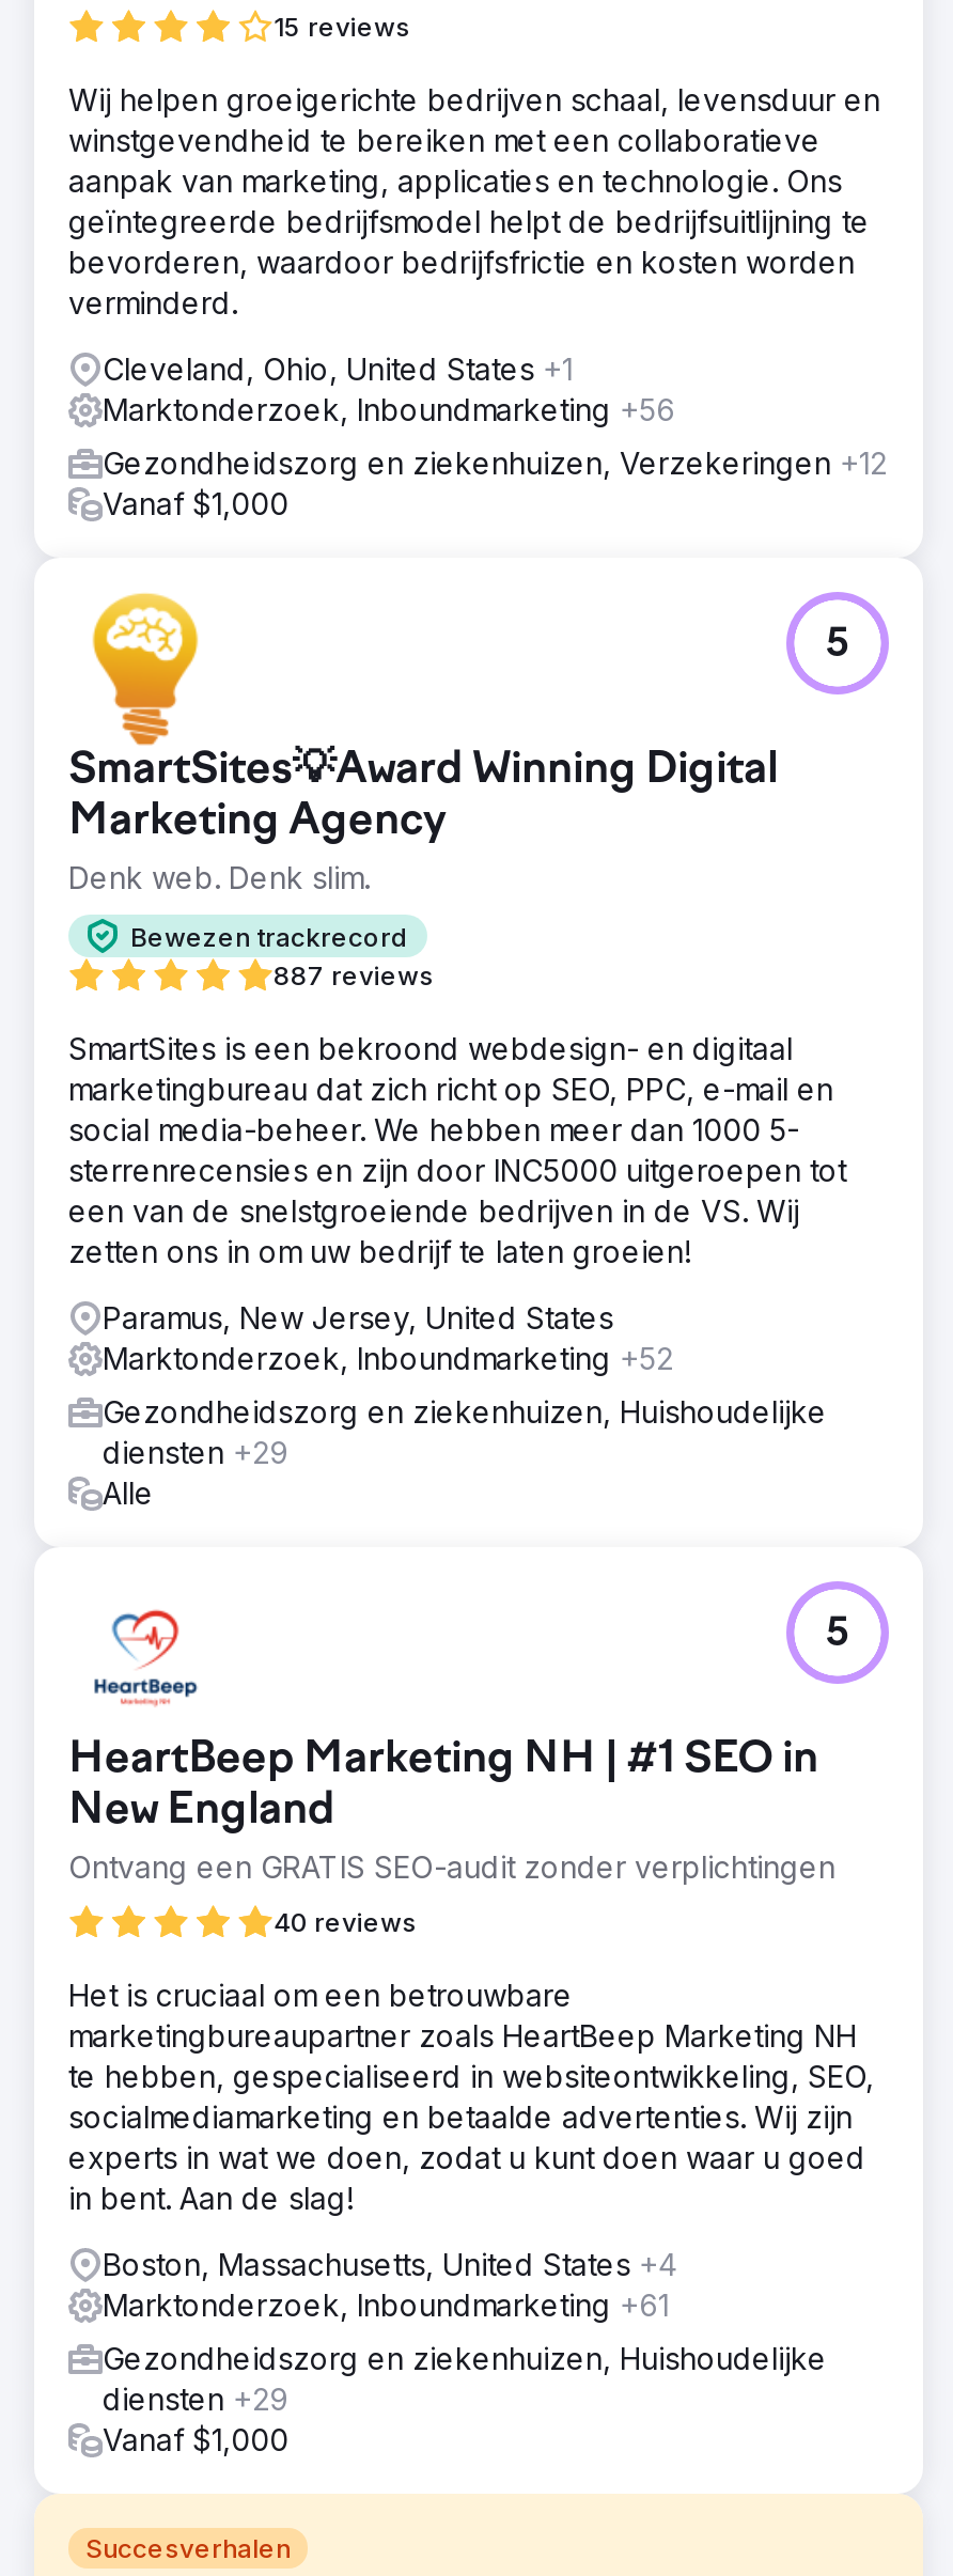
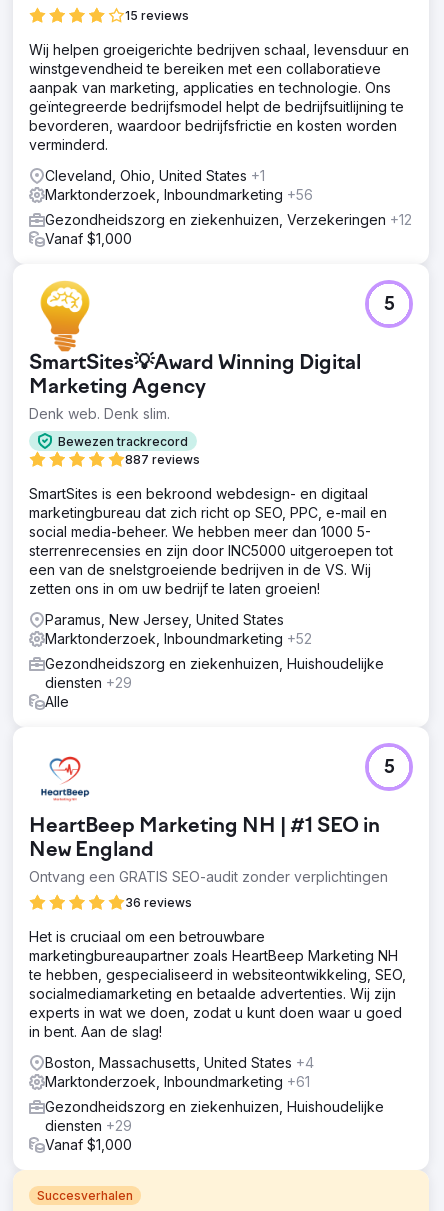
[274,1906,417,1938] 40 reviews -> [125,895,192,910] 36 reviews

